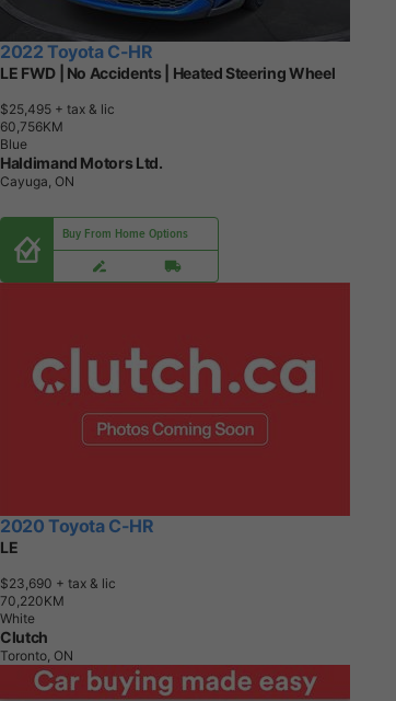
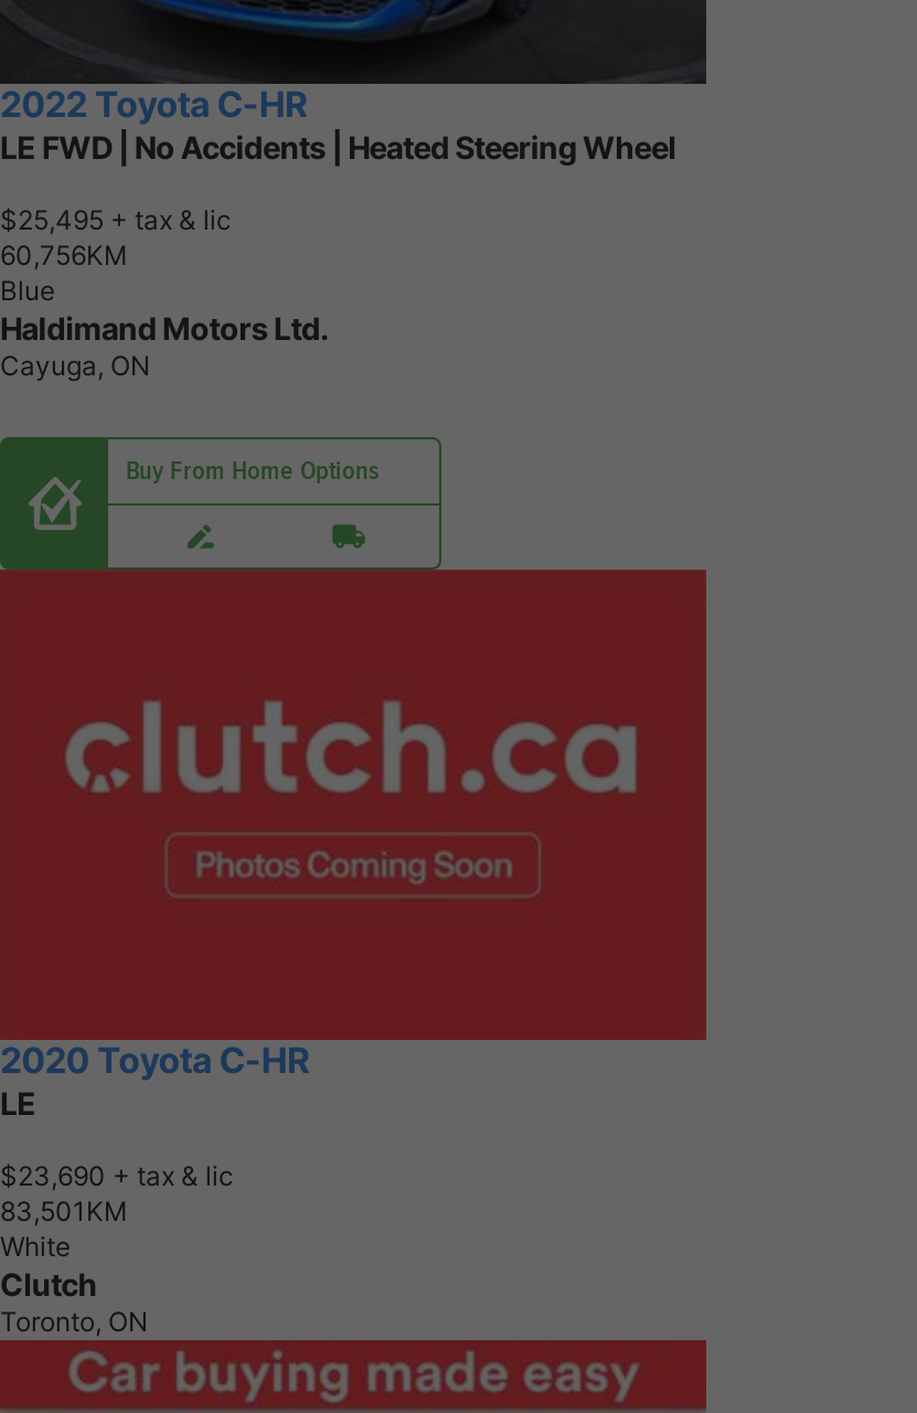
[0,593,65,609] 70,220 KM -> [0,1195,128,1228] 83,501 KM

